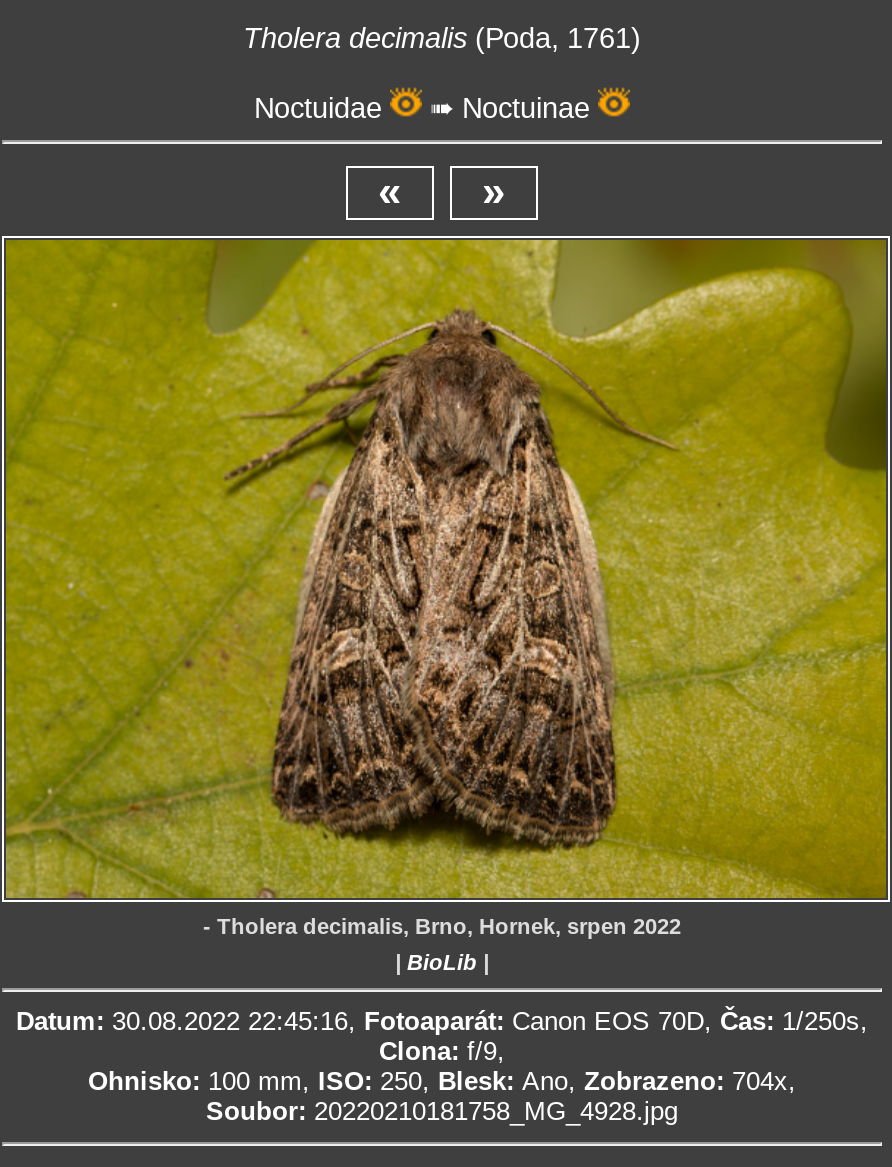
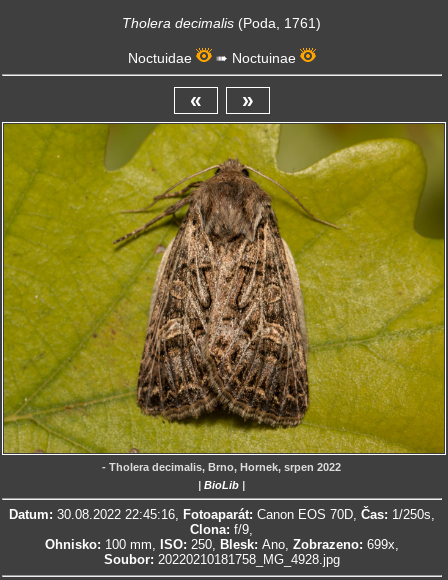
[88,1067,796,1097] Ohnisko: 100 mm, ISO: 250, Blesk: Ano, Zobrazeno: 704x, -> [45,537,399,552] Ohnisko: 100 mm, ISO: 250, Blesk: Ano, Zobrazeno: 699x,

